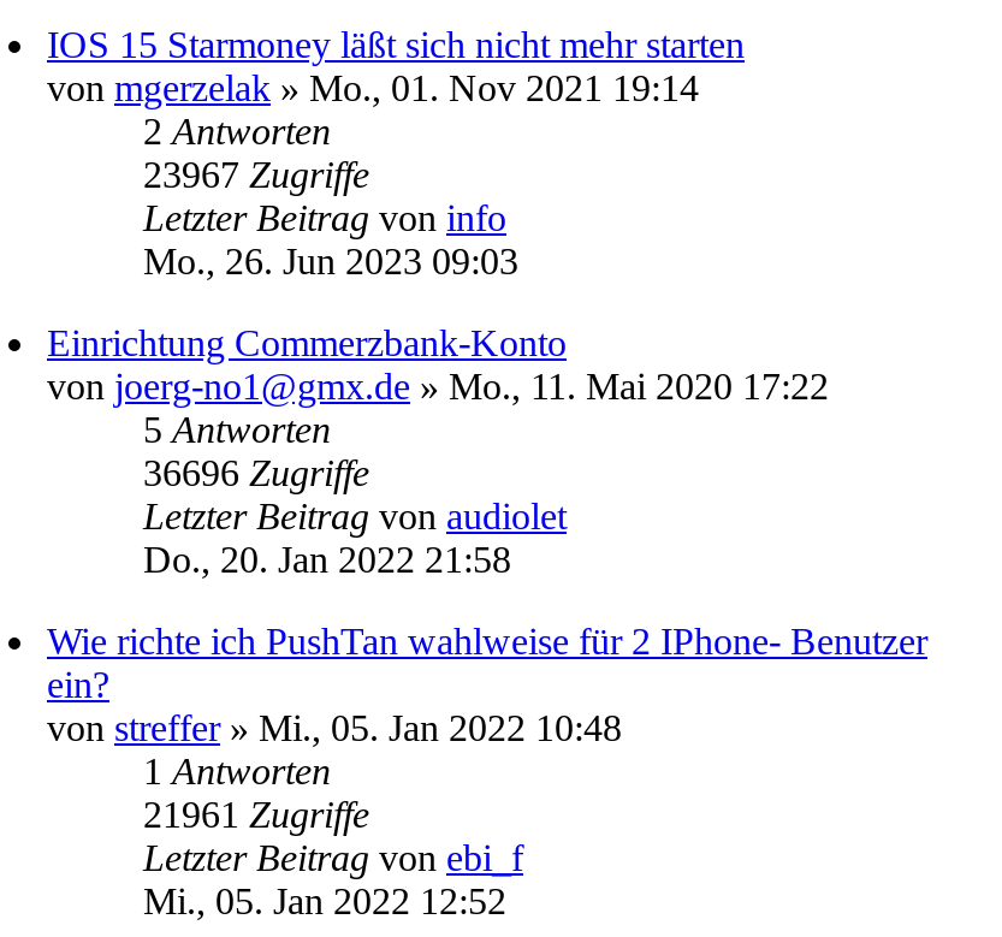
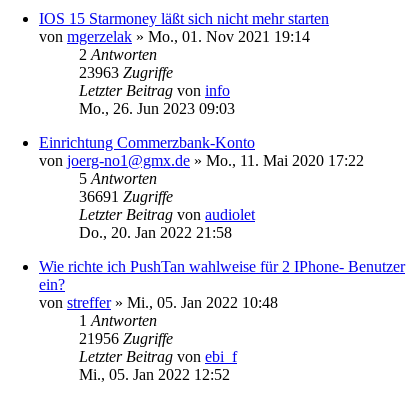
[143,154,369,195] 23967 Zugriffe -> [79,64,173,81] 23963 Zugriffe
[143,452,369,493] 36696 Zugriffe -> [79,188,173,205] 36691 Zugriffe
[143,794,369,835] 21961 Zugriffe -> [79,330,173,347] 21956 Zugriffe

